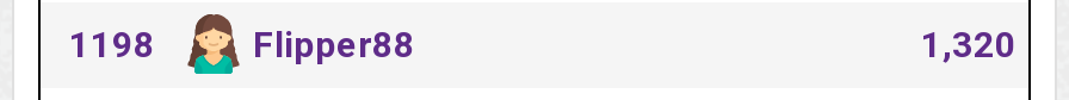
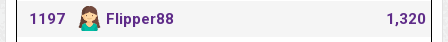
[69,24,155,67] 1198 -> [29,10,65,28] 1197

